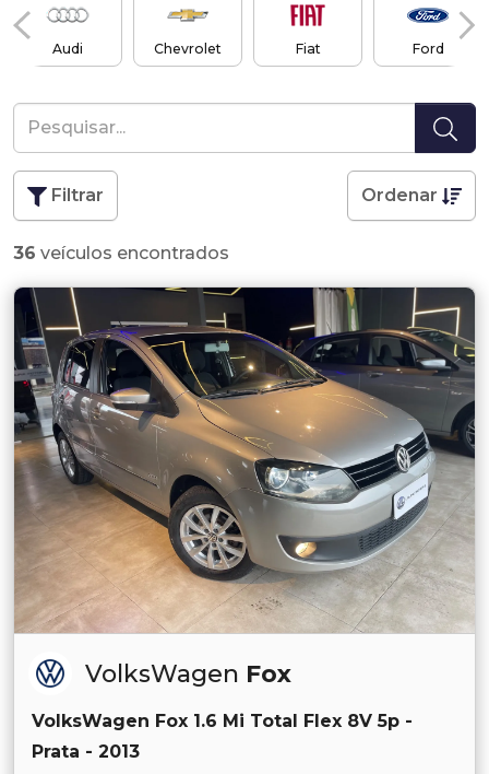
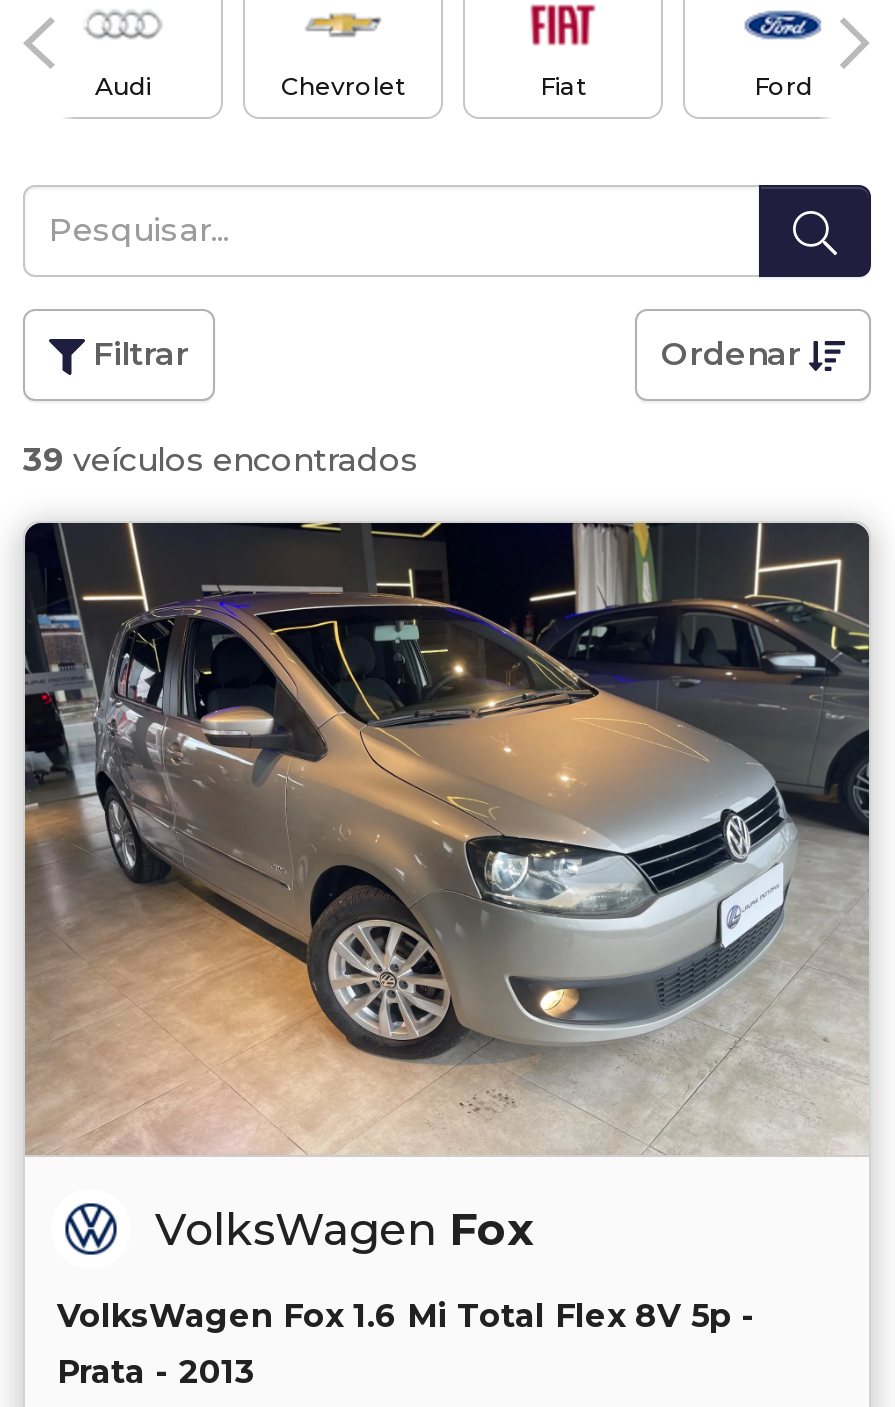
[13,242,229,263] 36 veículos encontrados -> [23,441,419,479] 39 veículos encontrados

